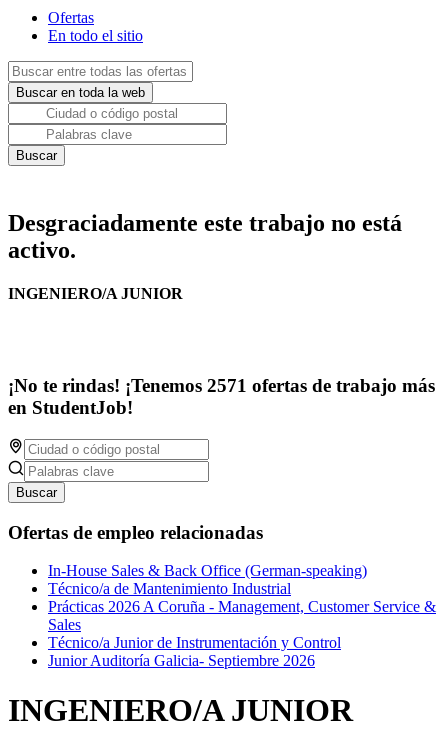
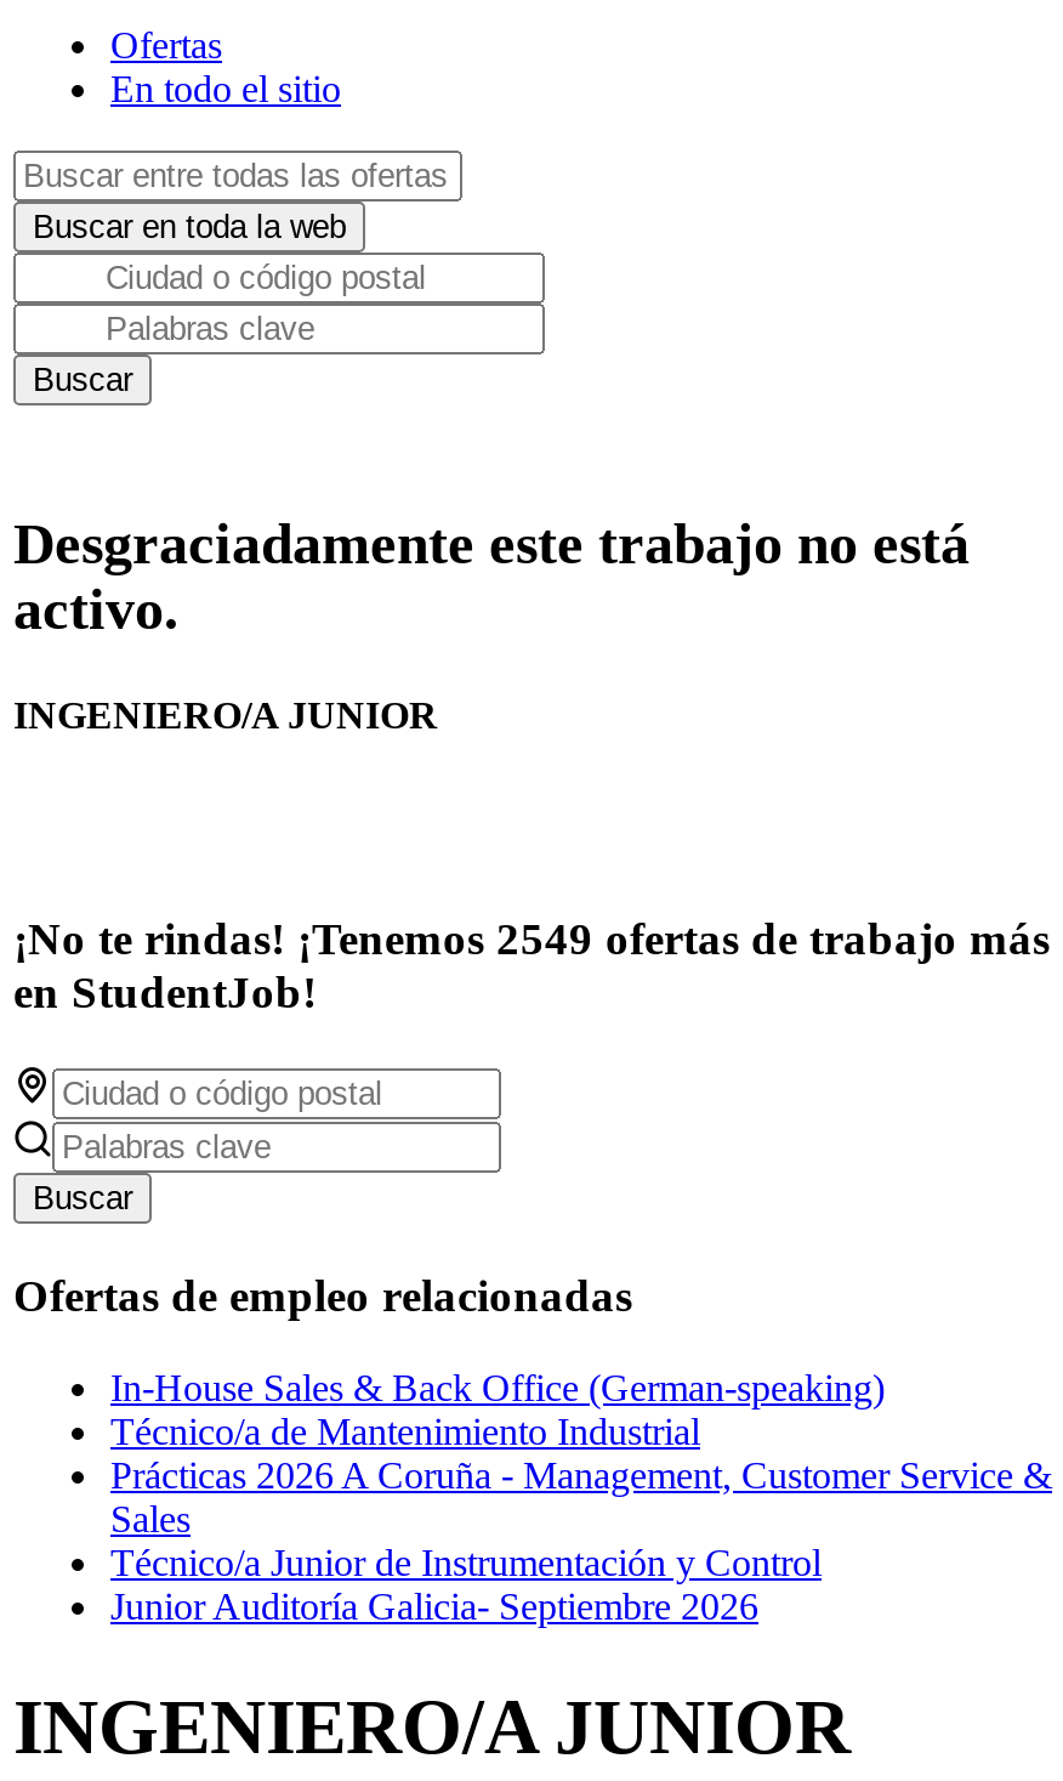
[8,375,435,396] ¡No te rindas! ¡Tenemos 2571 ofertas de trabajo más -> [13,913,1050,964] ¡No te rindas! ¡Tenemos 2549 ofertas de trabajo más

